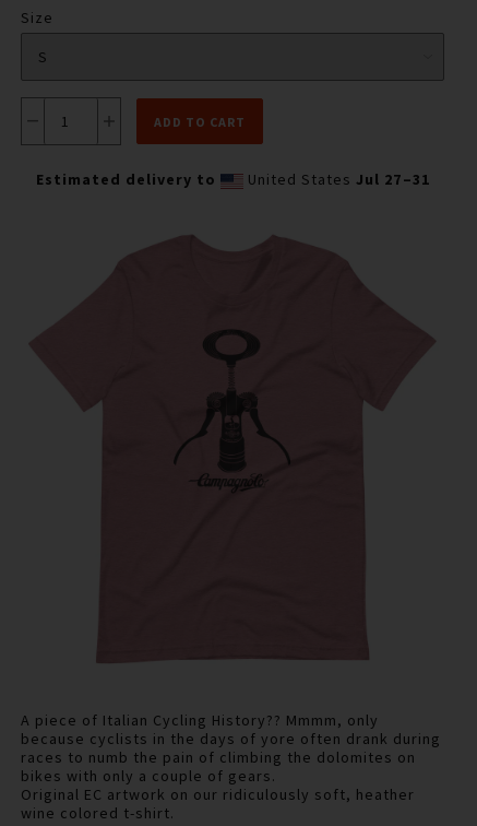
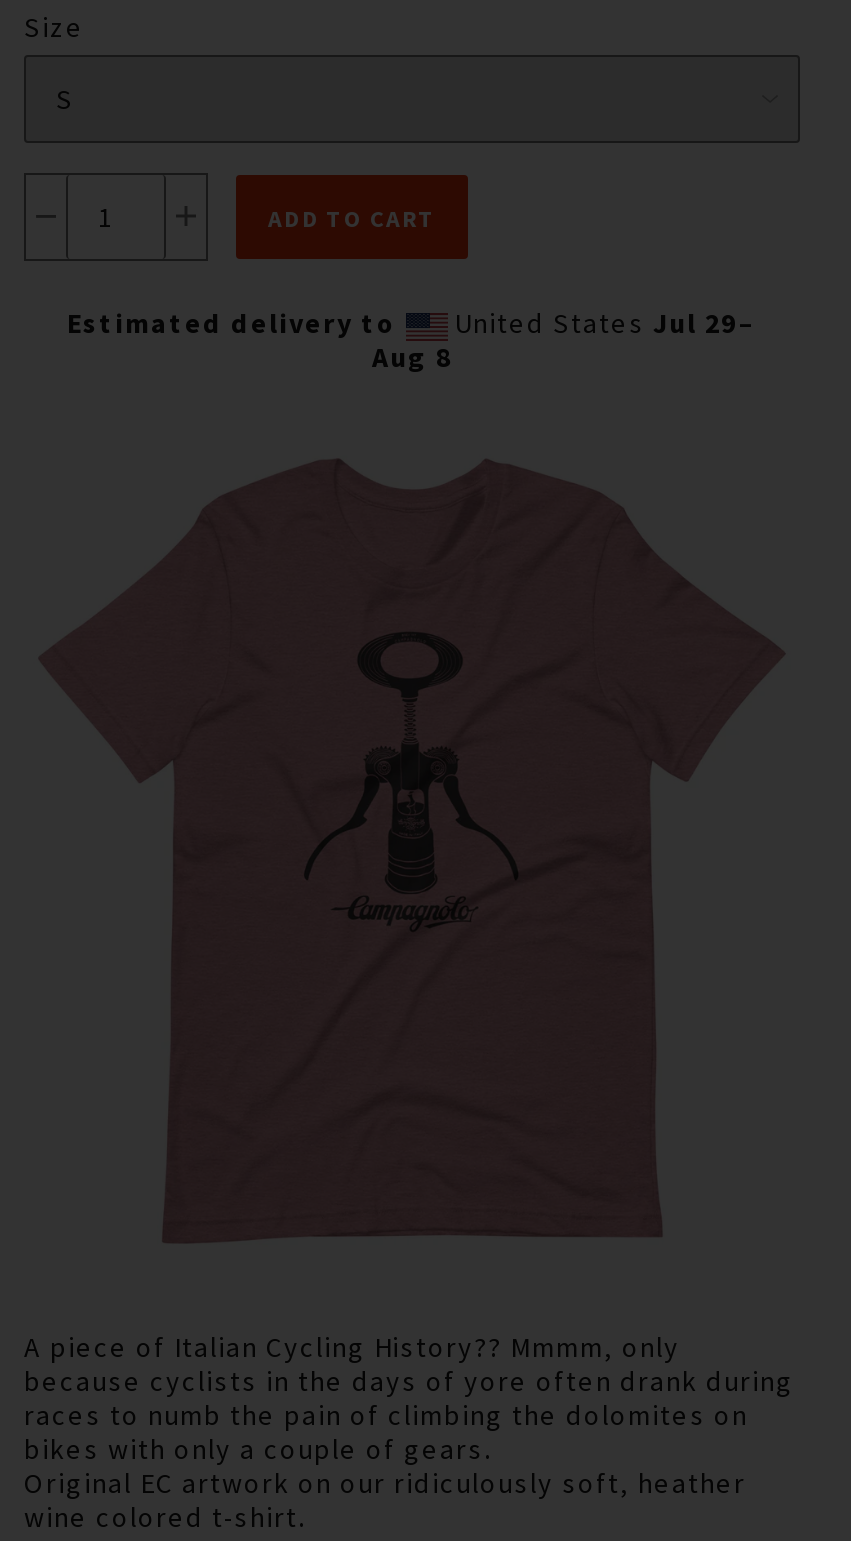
[243,169,430,189] United States Jul 27–31 -> [372,305,757,375] United States Jul 29– | Aug 8

